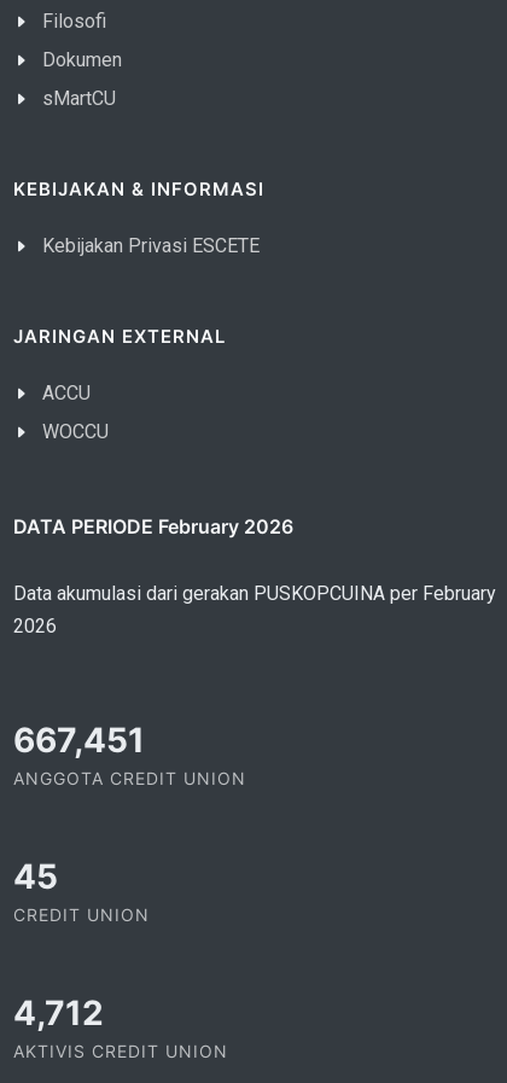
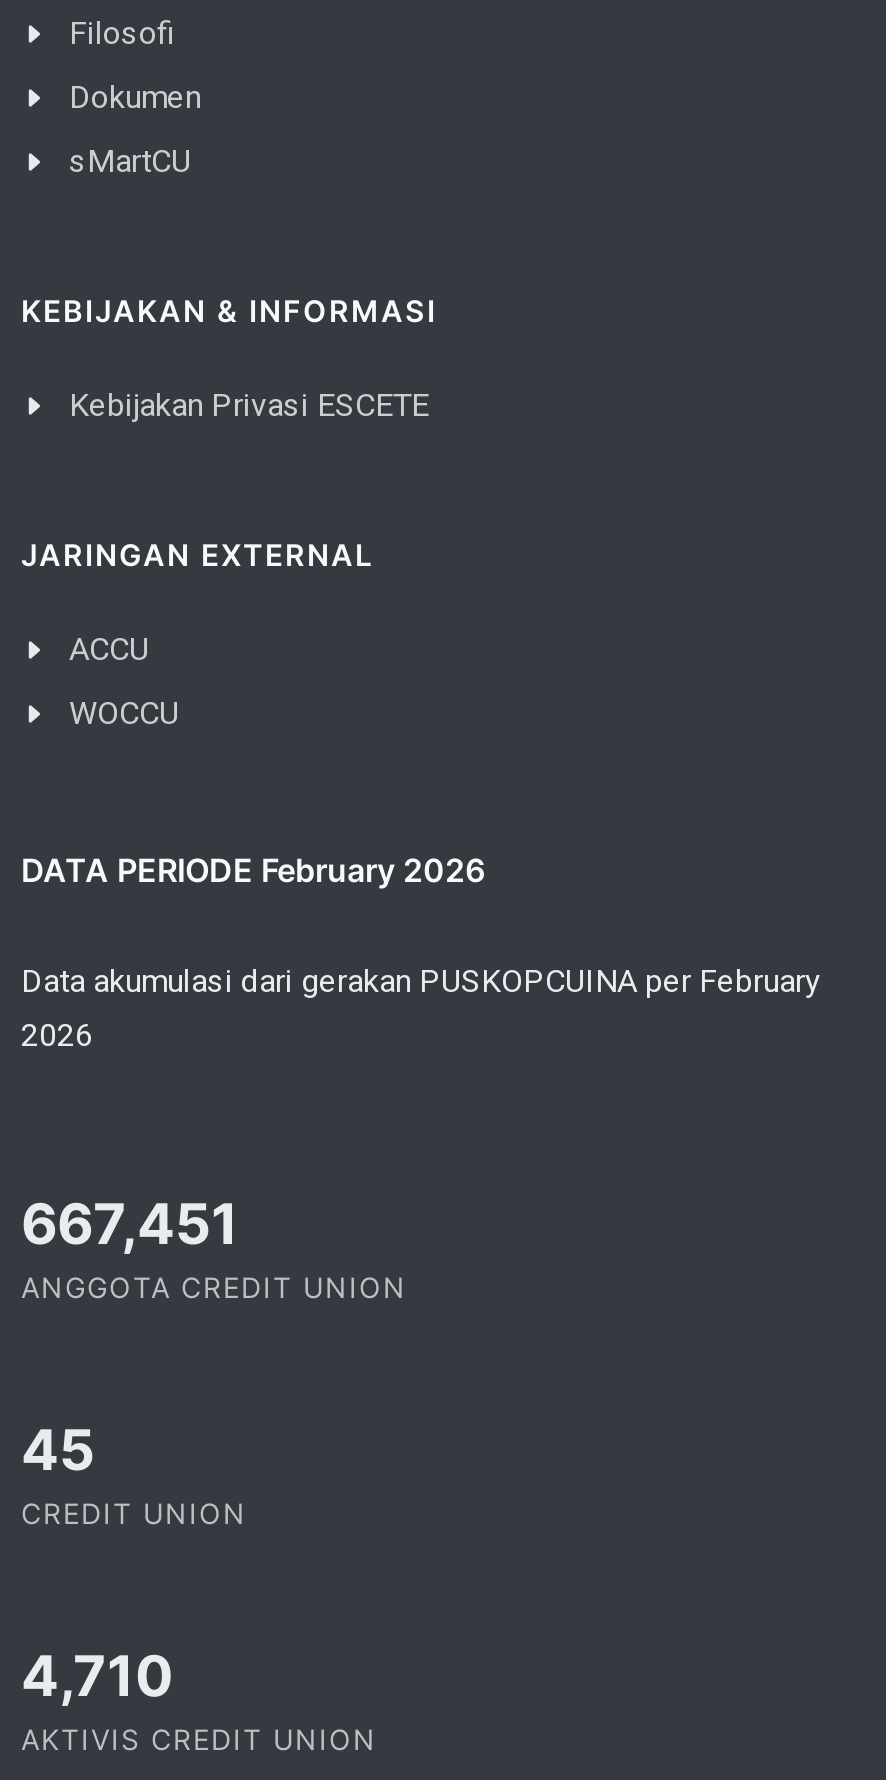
[13,992,104,1033] 4,712 -> [21,1642,173,1710] 4,710

